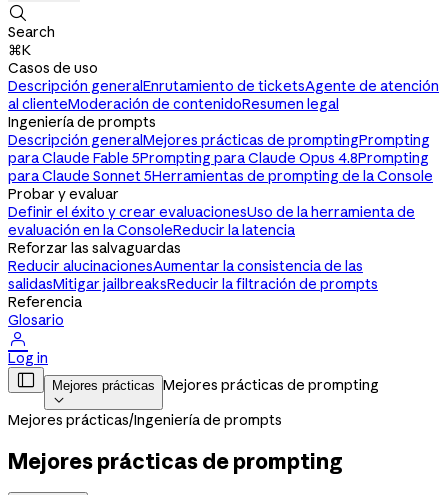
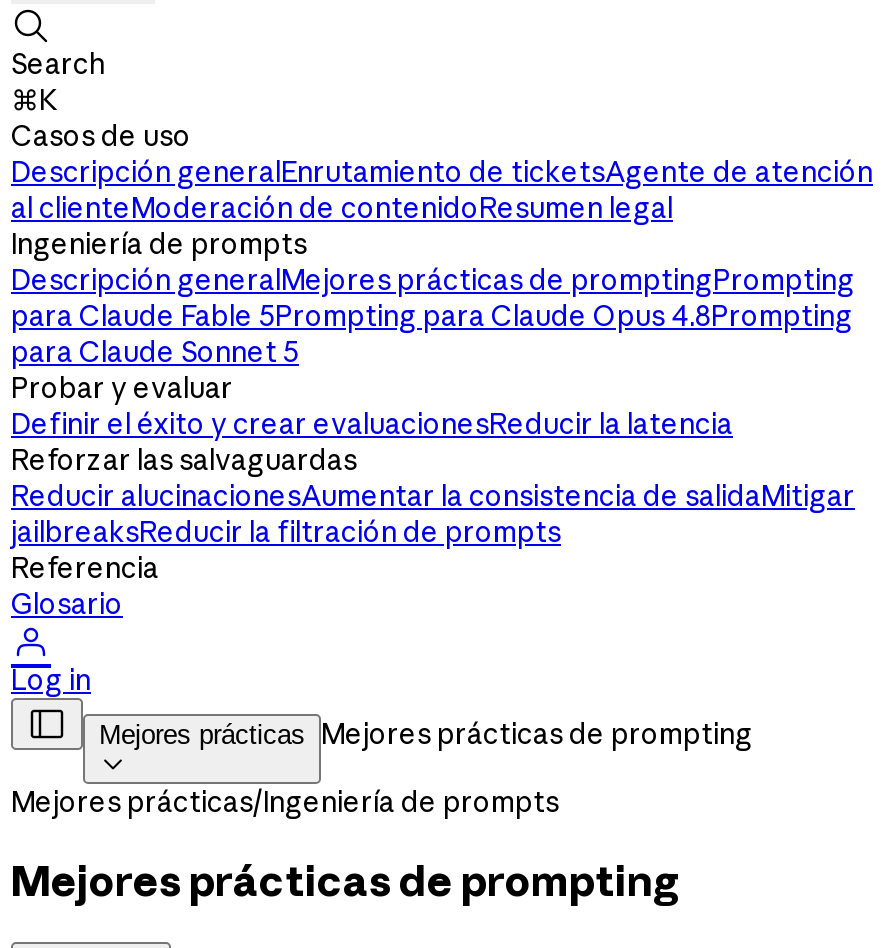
[8,167,433,185] para Claude Sonnet 5Herramientas de prompting de la Console -> [11,334,299,370] para Claude Sonnet 5
[8,203,415,239] Definir el éxito y crear evaluacionesUso de la herramienta de | evaluación en la ConsoleReducir la latencia -> [11,406,733,442] Definir el éxito y crear evaluacionesReducir la latencia
[8,257,378,293] Reducir alucinacionesAumentar la consistencia de las | salidasMitigar jailbreaksReducir la filtración de prompts -> [11,478,855,550] Reducir alucinacionesAumentar la consistencia de salidaMitigar | jailbreaksReducir la filtración de prompts

